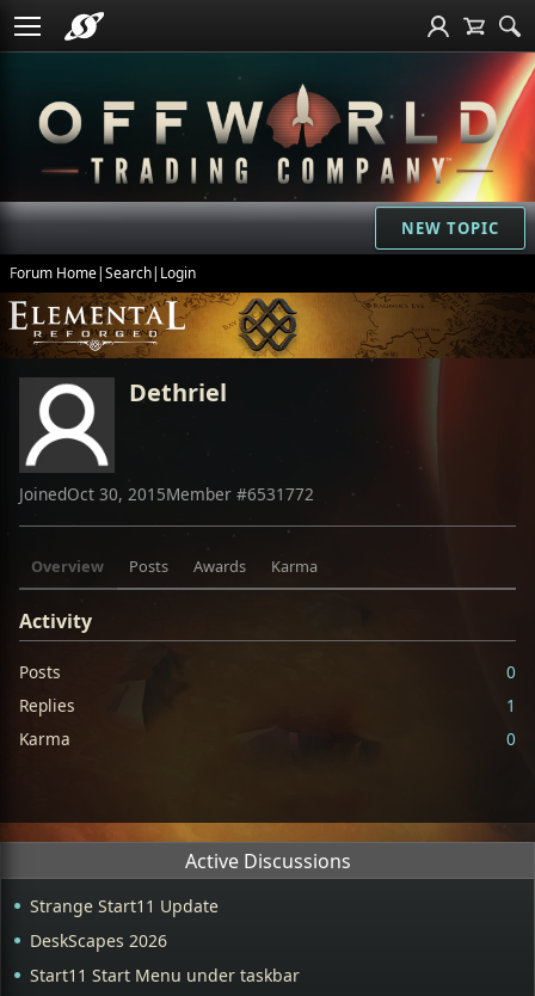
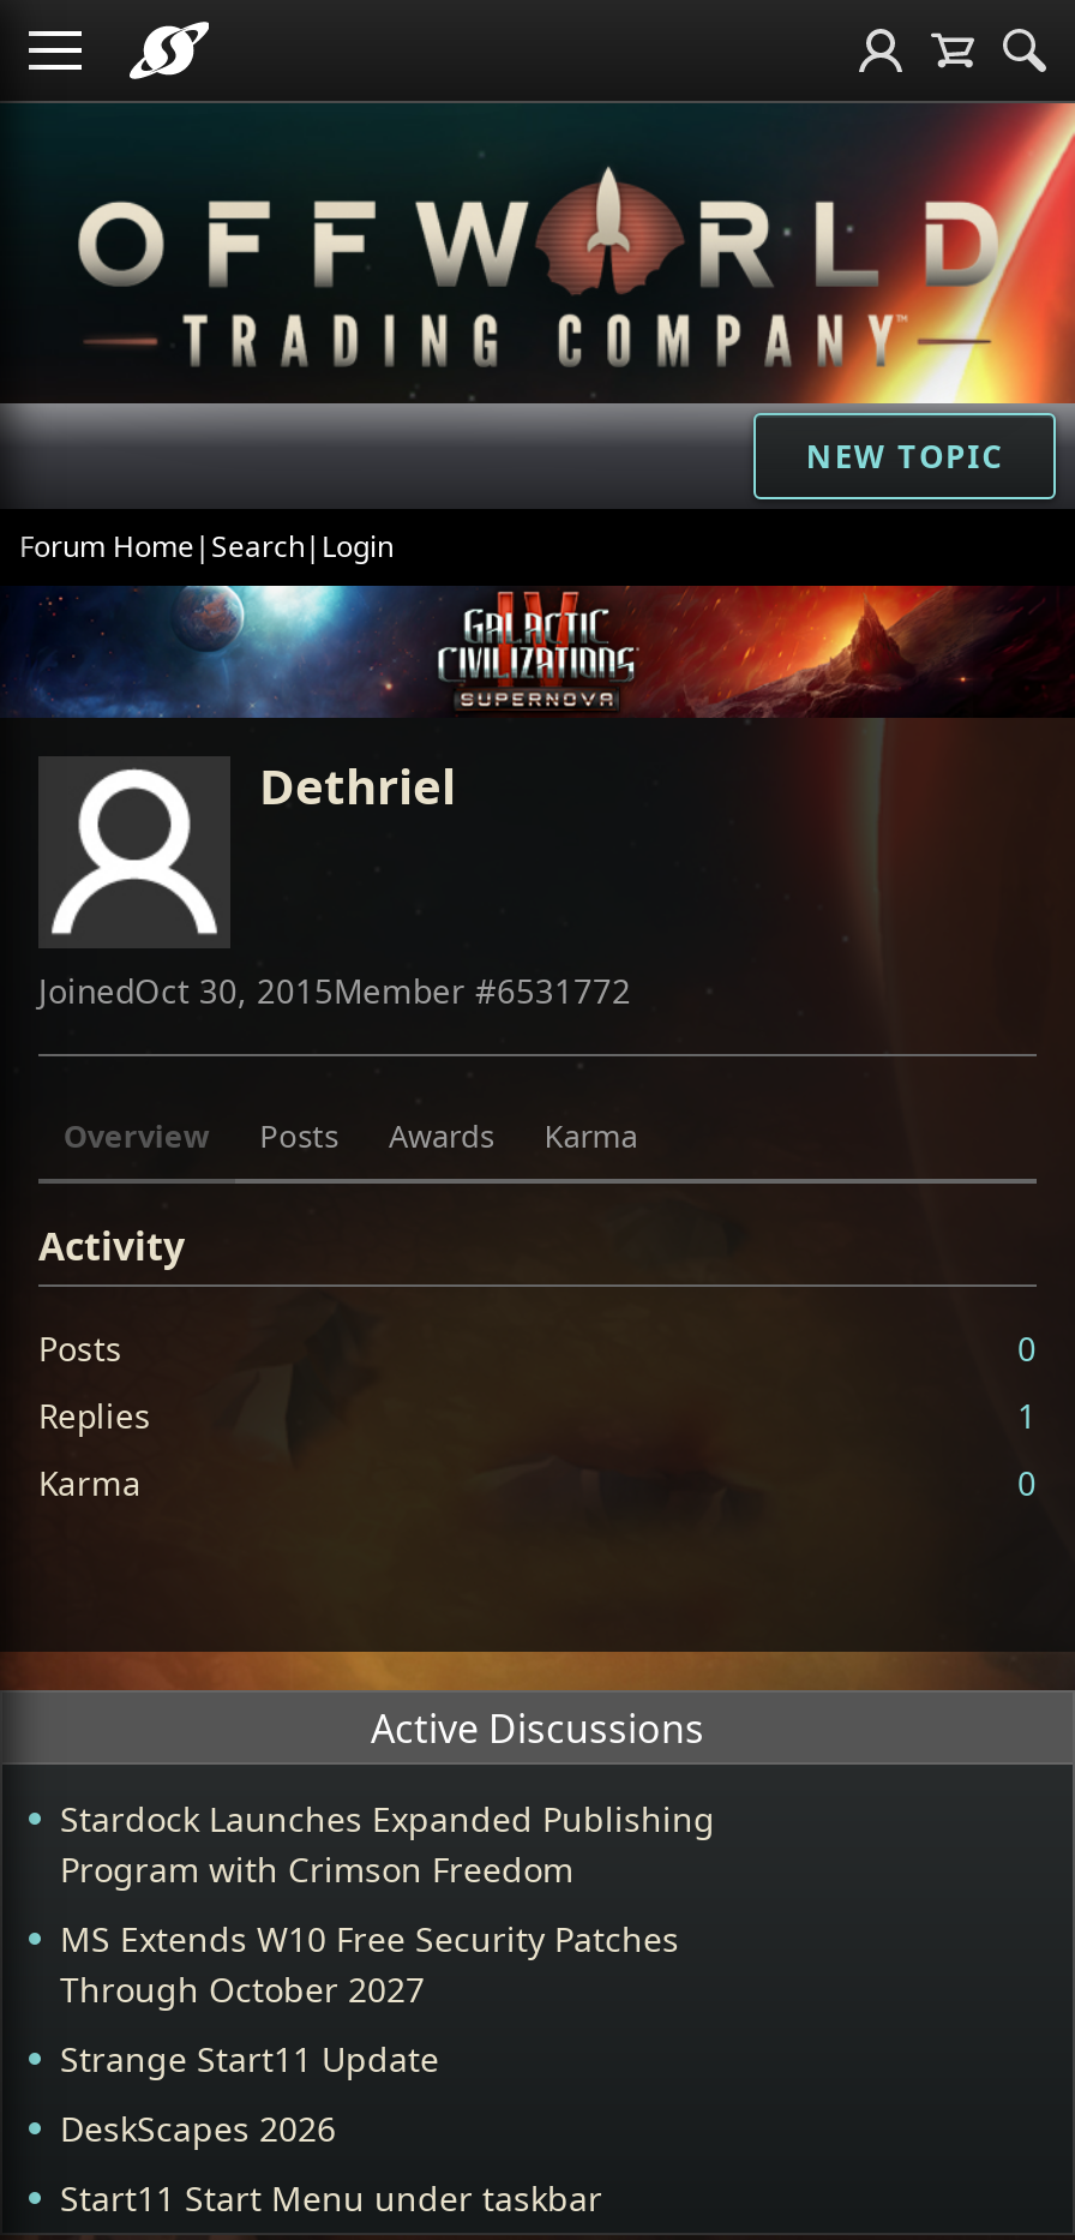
[4,291,485,359] [image] -> [7,583,974,720] [image]
none -> [60,1796,715,2012] Stardock Launches Expanded Publishing | Program with Crimson Freedom | MS Extends W10 Free Security Patches | Through October 2027

